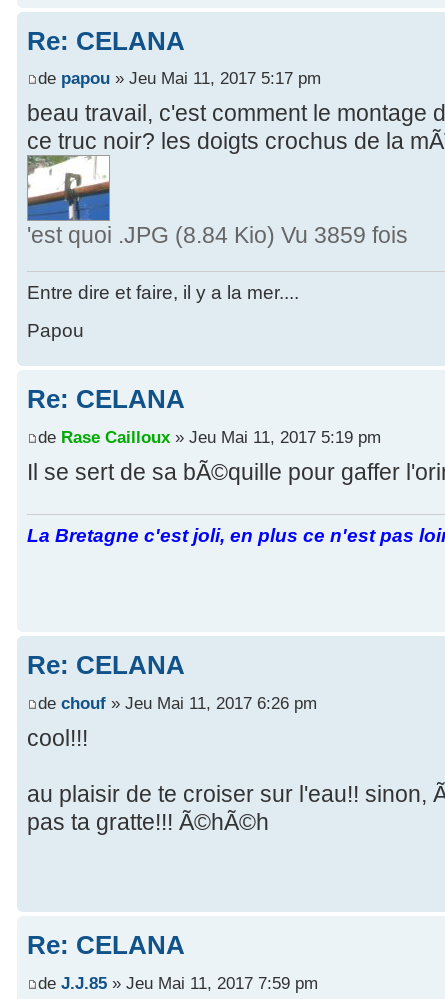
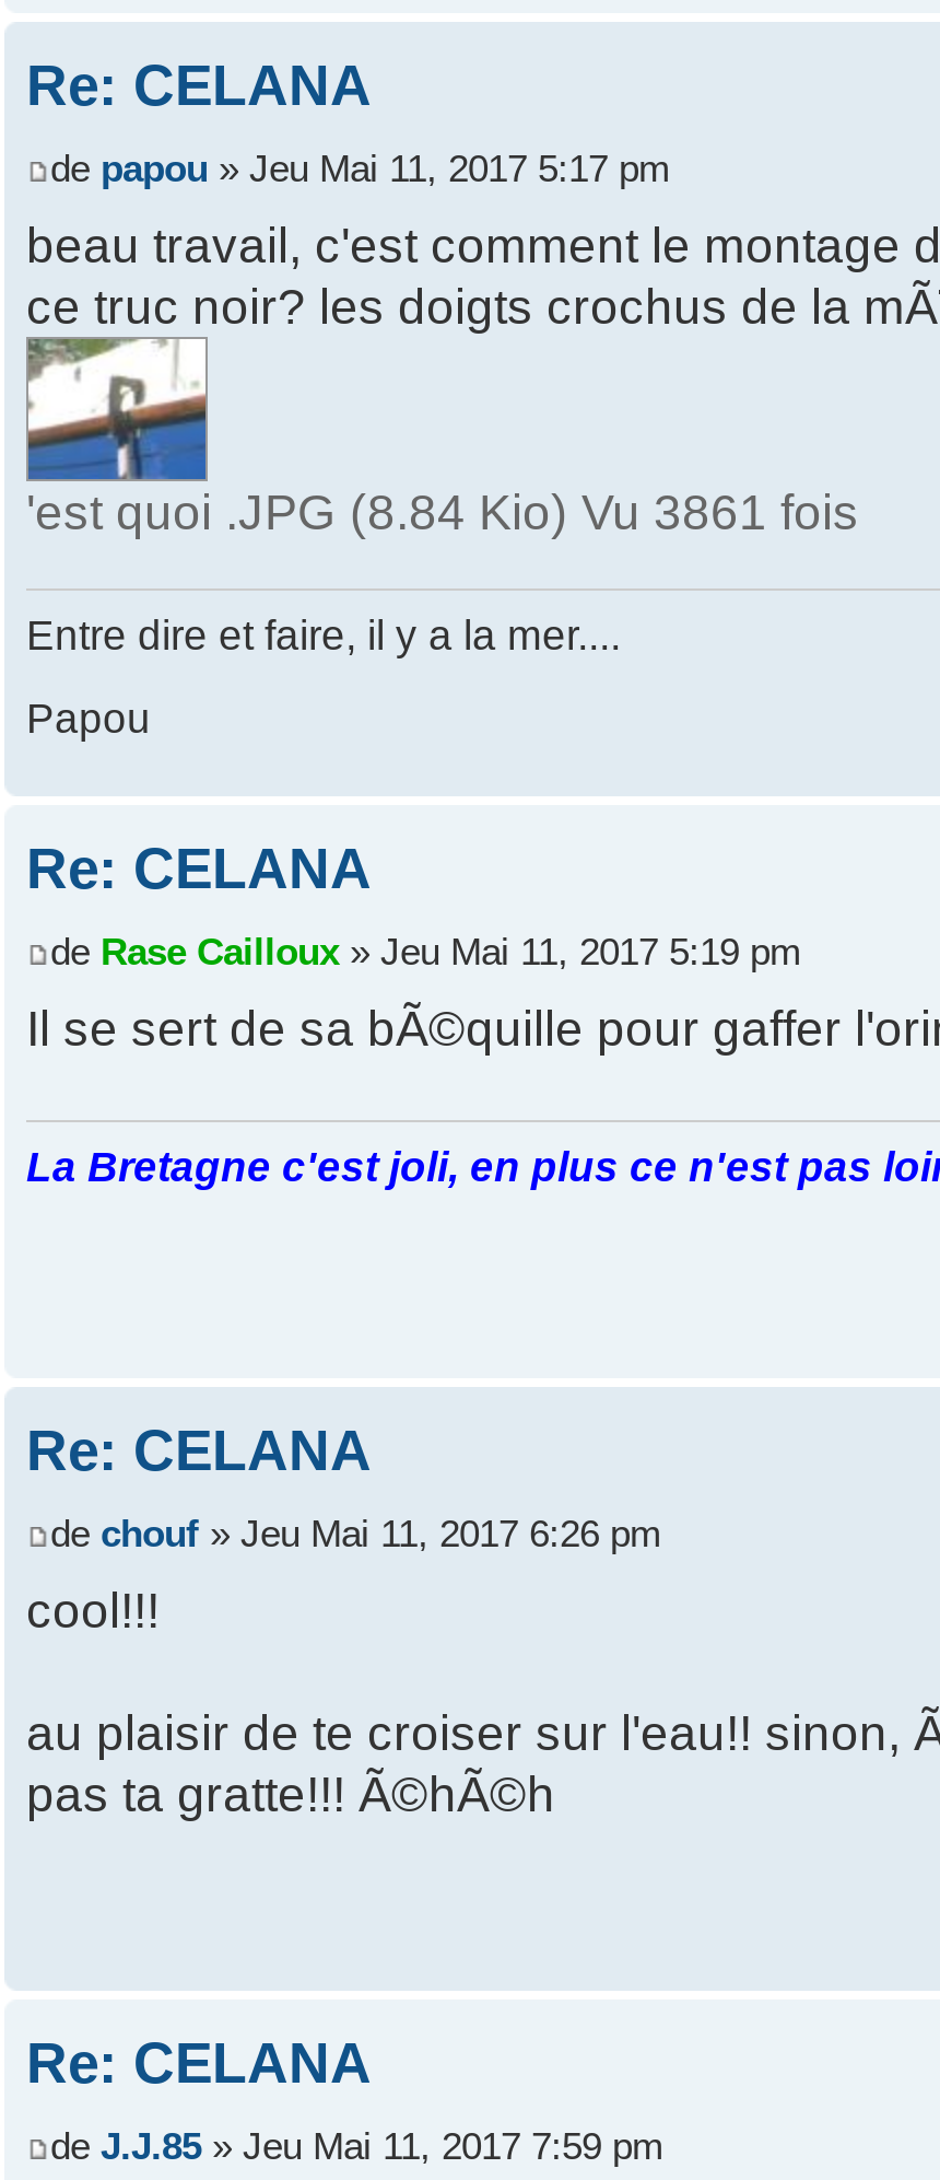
[27,222,408,248] 'est quoi .JPG (8.84 Kio) Vu 3859 fois -> [26,483,859,540] 'est quoi .JPG (8.84 Kio) Vu 3861 fois

